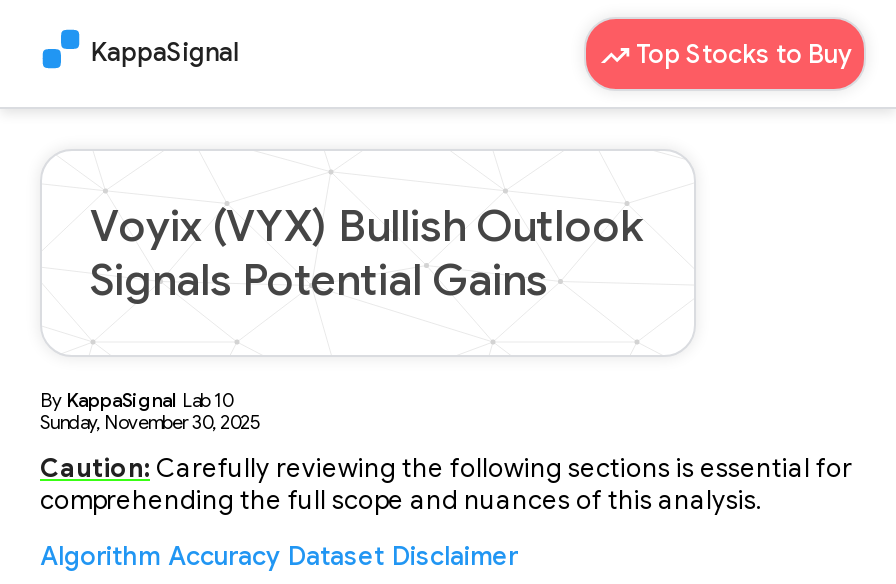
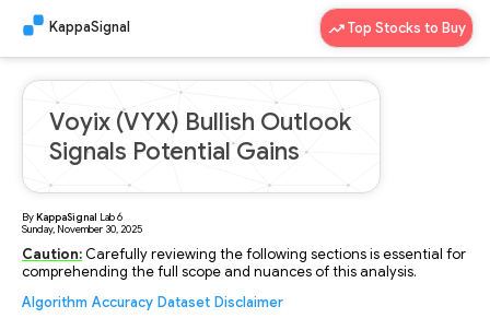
[40,389,232,413] By KappaSignal Lab10 -> [22,211,122,224] By KappaSignal Lab6

